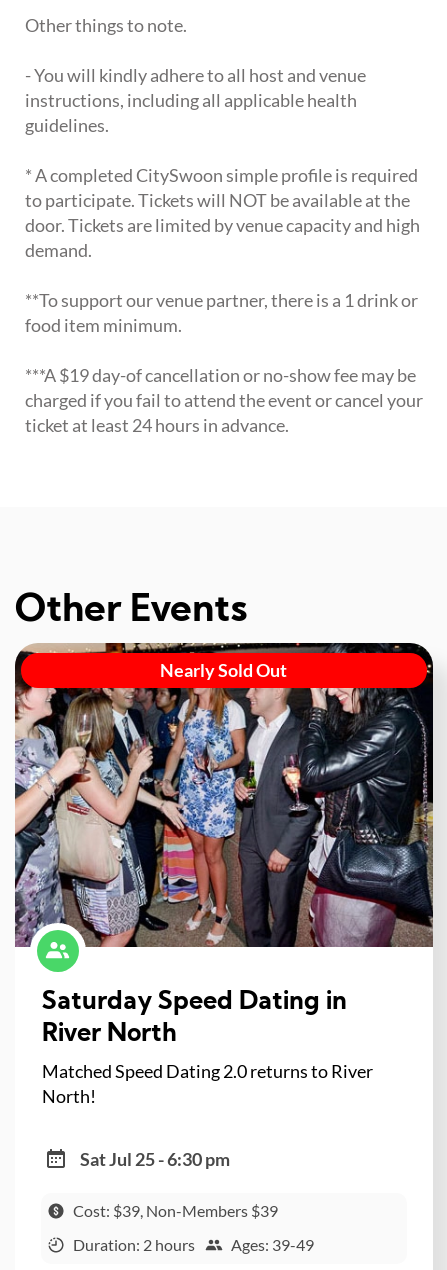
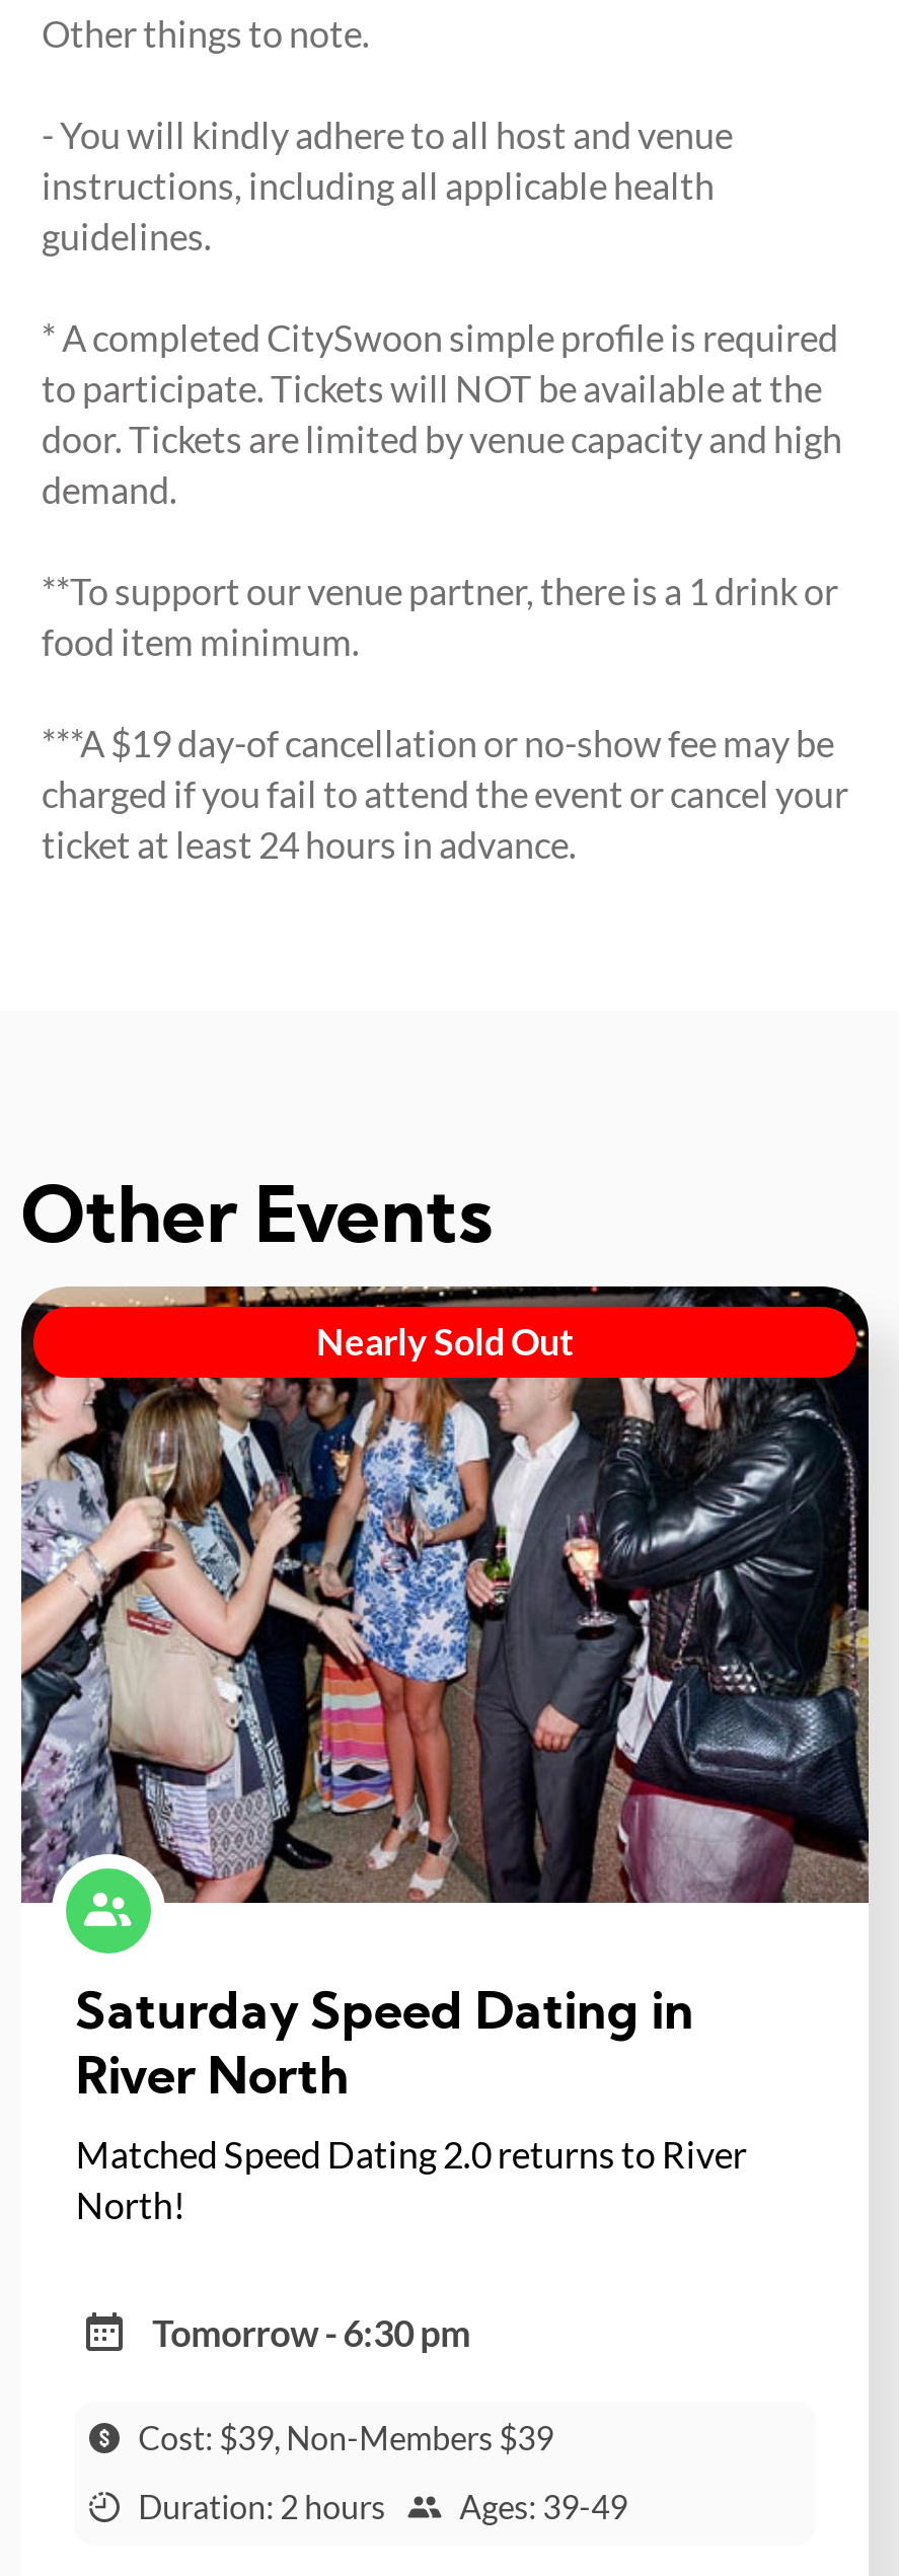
[80,1147,230,1169] Sat Jul 25 - 6:30 pm -> [152,2309,471,2354] Tomorrow - 6:30 pm

